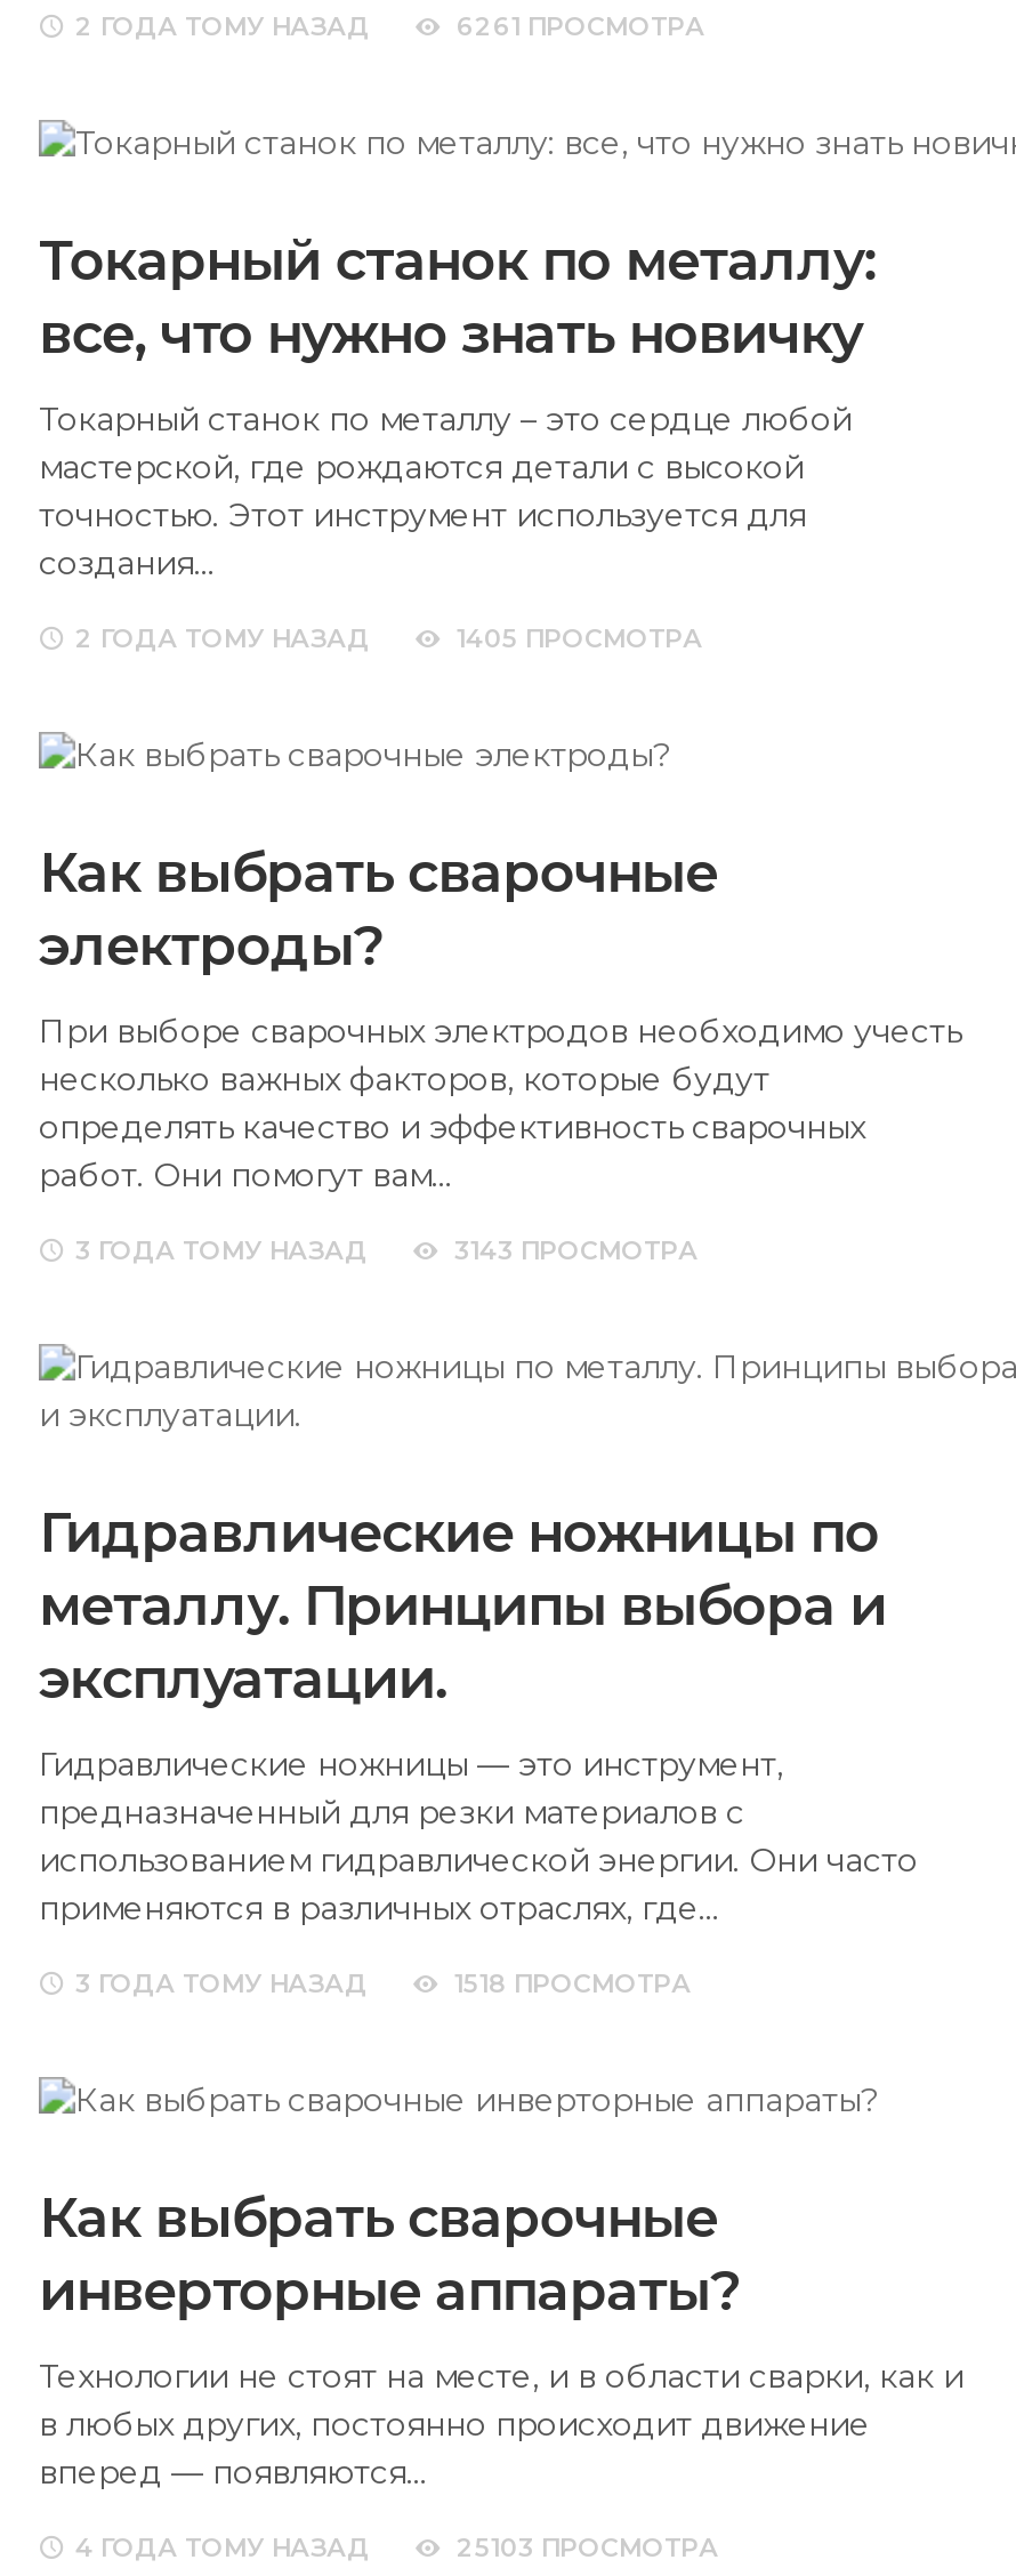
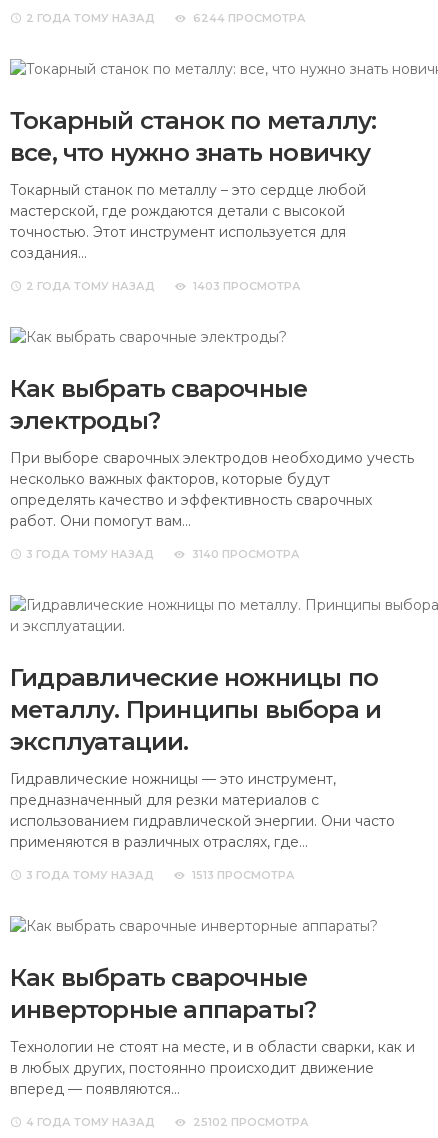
[457,10,705,42] 6261 ПРОСМОТРА -> [193,11,306,25] 6244 ПРОСМОТРА
[457,622,703,654] 1405 ПРОСМОТРА -> [193,279,301,293] 1403 ПРОСМОТРА
[454,1234,699,1266] 3143 ПРОСМОТРА -> [192,547,300,561] 3140 ПРОСМОТРА
[454,1967,692,1999] 1518 ПРОСМОТРА -> [192,868,295,882] 1513 ПРОСМОТРА
[457,2531,719,2563] 25103 ПРОСМОТРА -> [193,1115,309,1129] 25102 ПРОСМОТРА

